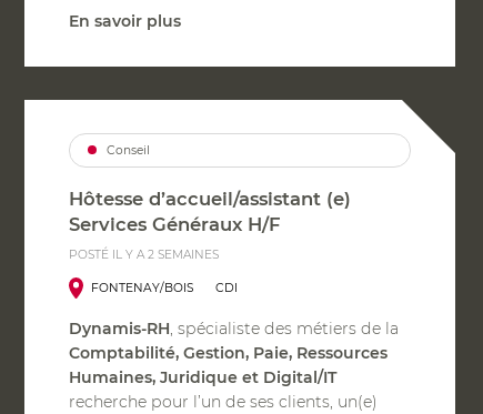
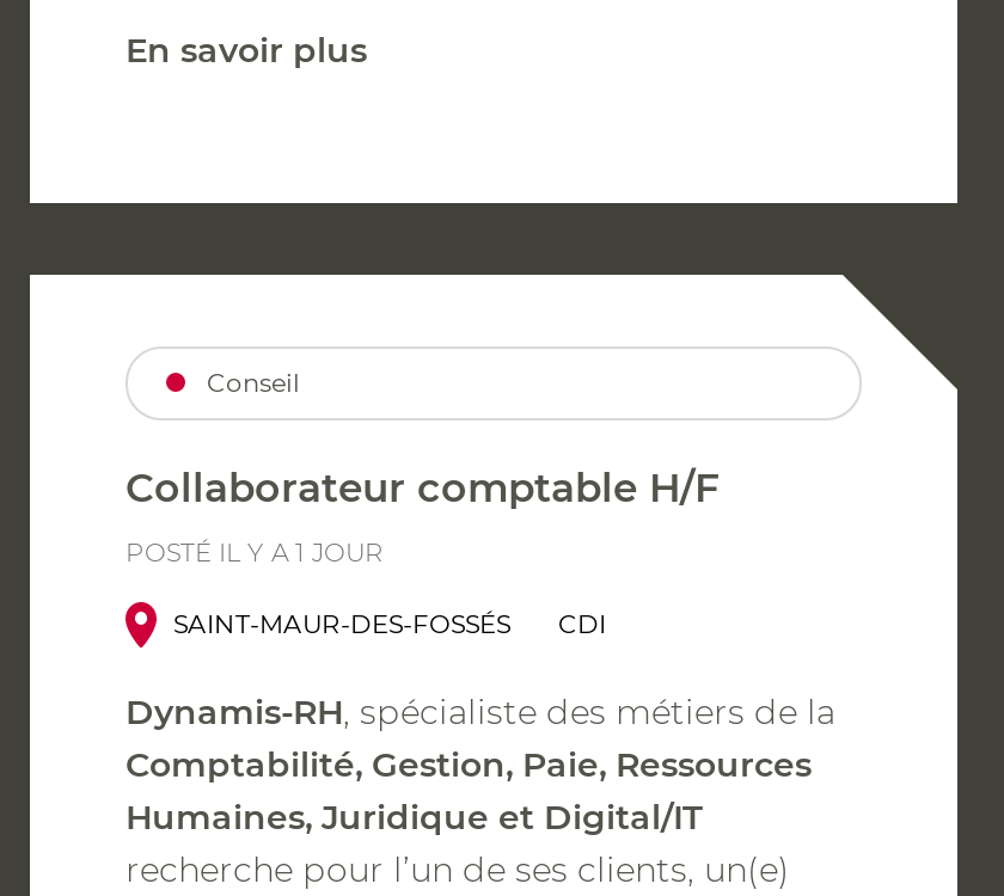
moved [107,143,150,157] -> [207,367,300,398]: Conseil
[69,188,351,236] Hôtesse d’accueil/assistant (e) | Services Généraux H/F -> [125,464,718,512] Collaborateur comptable H/F
[69,248,219,262] POSTÉ IL Y A 2 SEMAINES -> [125,539,384,570] POSTÉ IL Y A 1 JOUR
[91,280,193,295] FONTENAY/BOIS -> [173,608,510,639] SAINT-MAUR-DES-FOSSÉS

